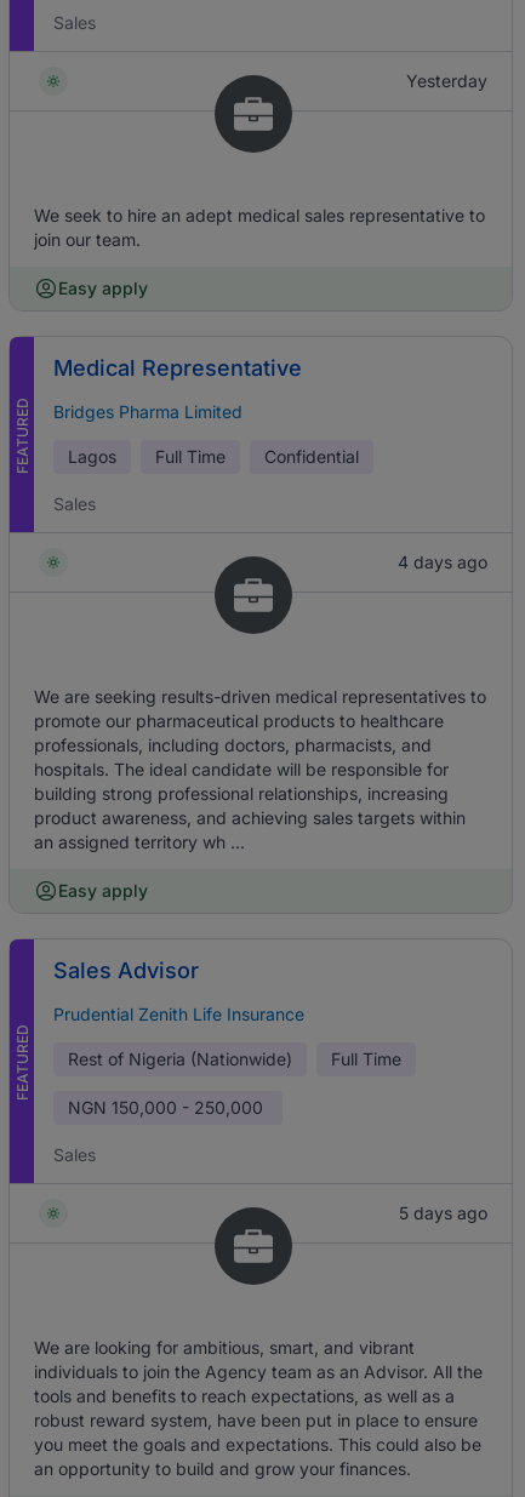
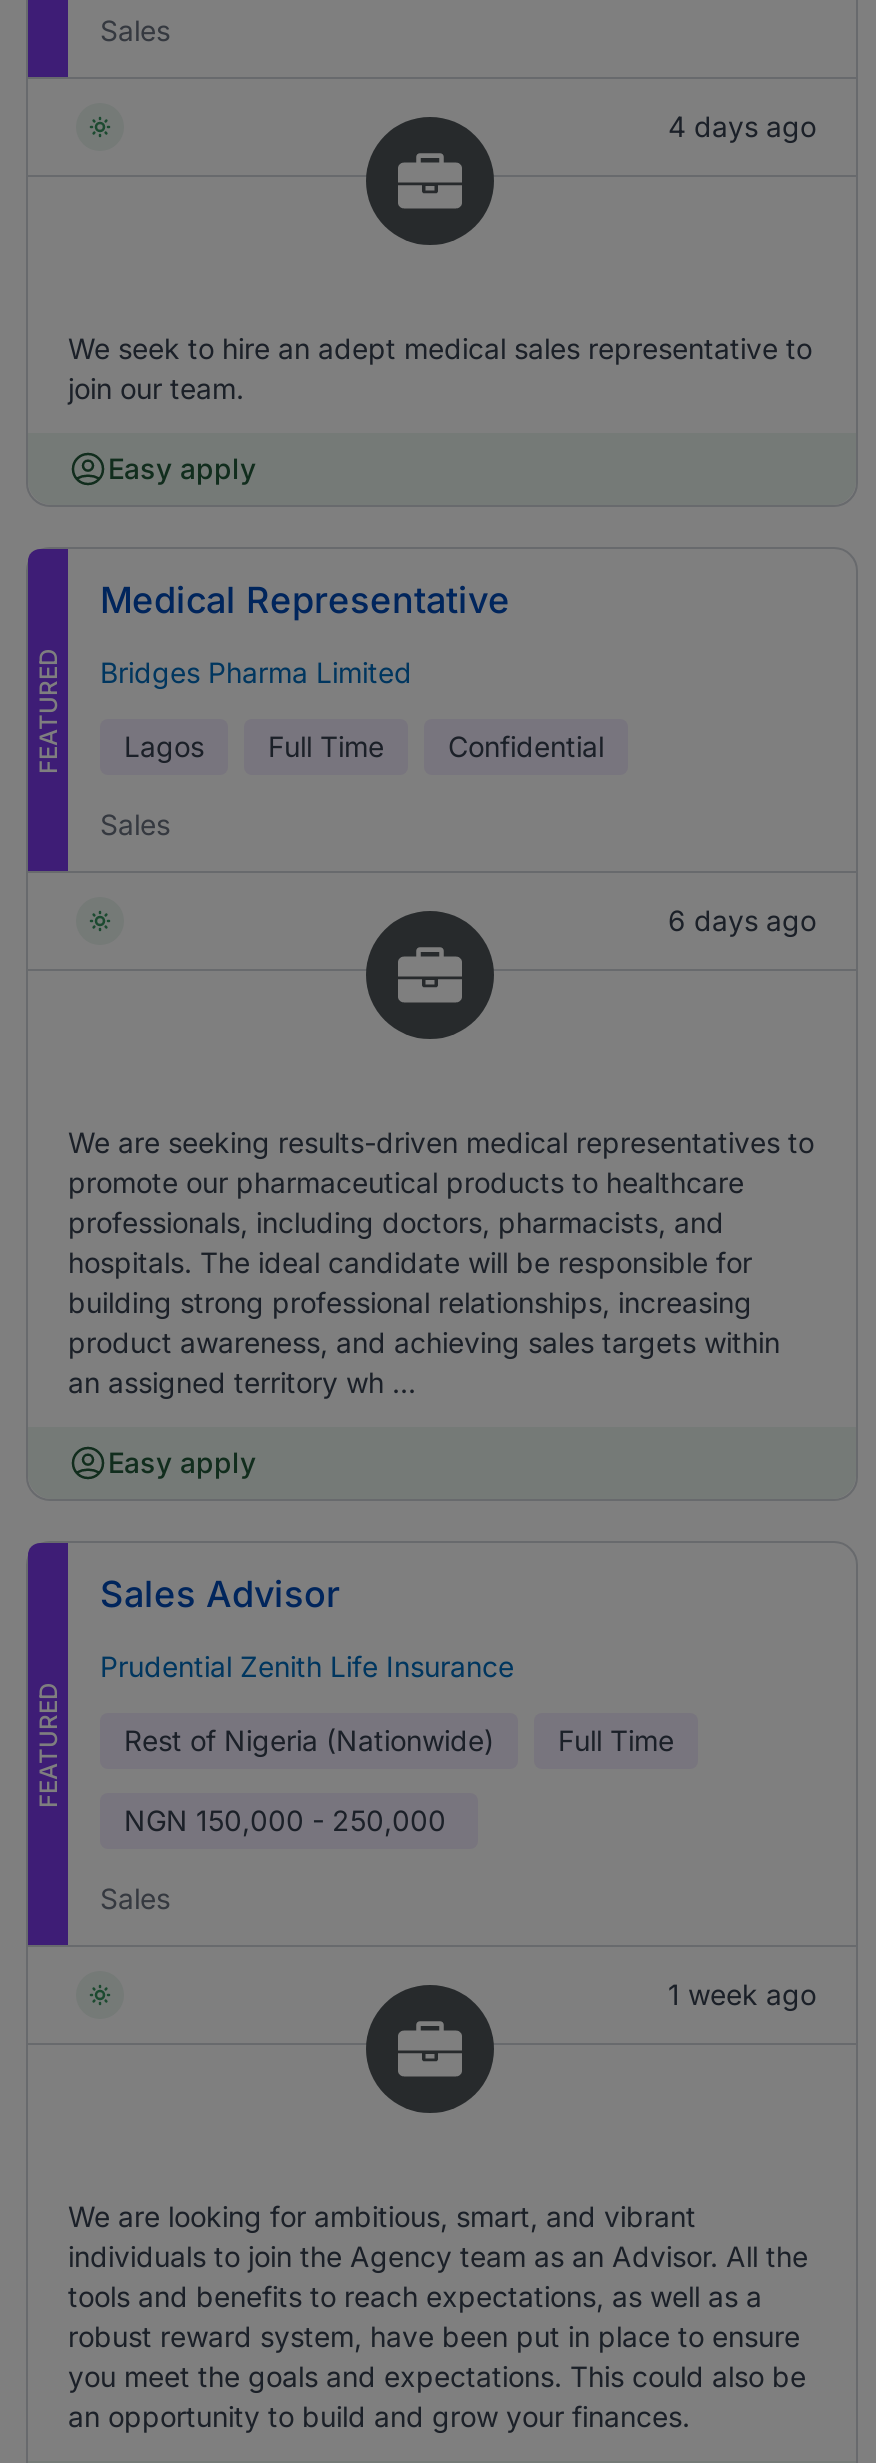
[406,70,487,91] Yesterday -> [668,109,816,143] 4 days ago
[398,552,487,572] 4 days ago -> [668,903,816,937] 6 days ago
[399,1202,487,1223] 5 days ago -> [668,1977,816,2011] 1 week ago

